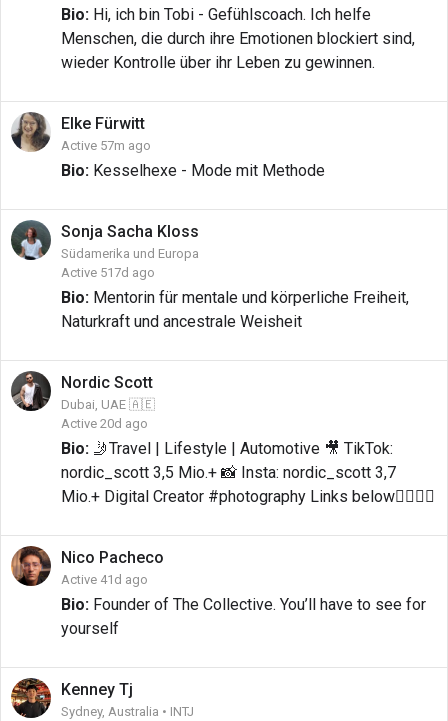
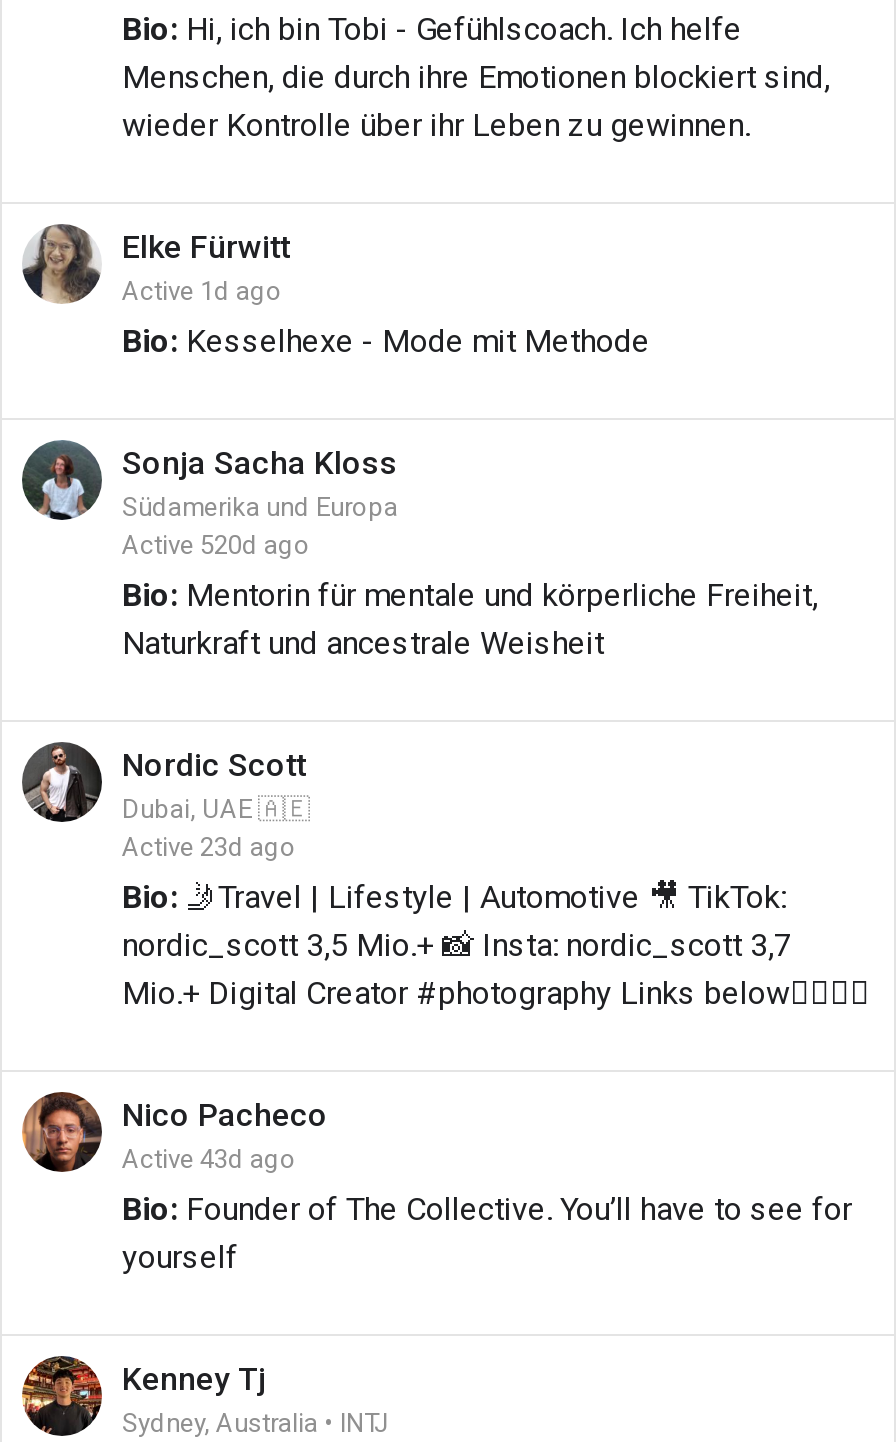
[61,138,151,153] Active 57m ago -> [122,276,282,306] Active 1d ago
[61,265,155,280] Active 517d ago -> [122,530,310,560] Active 520d ago
[61,416,148,431] Active 20d ago -> [122,832,296,862] Active 23d ago
[61,572,148,587] Active 41d ago -> [122,1144,296,1174] Active 43d ago

